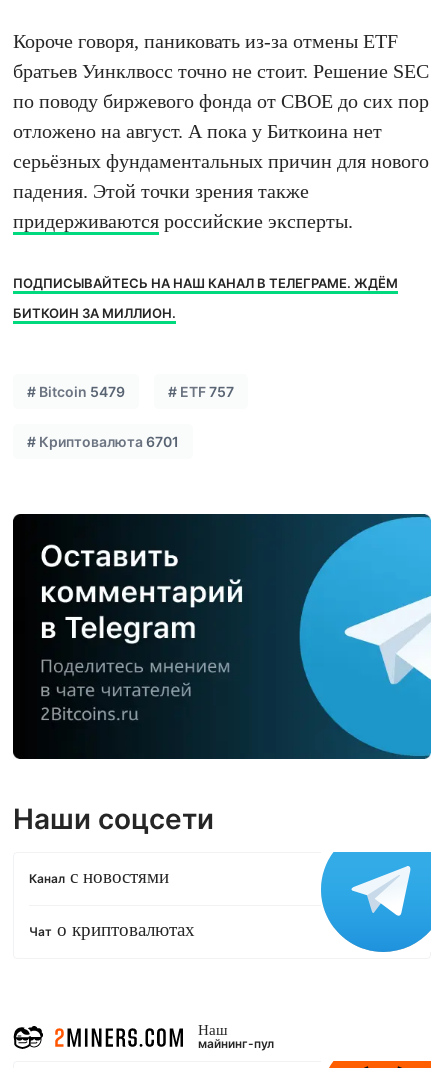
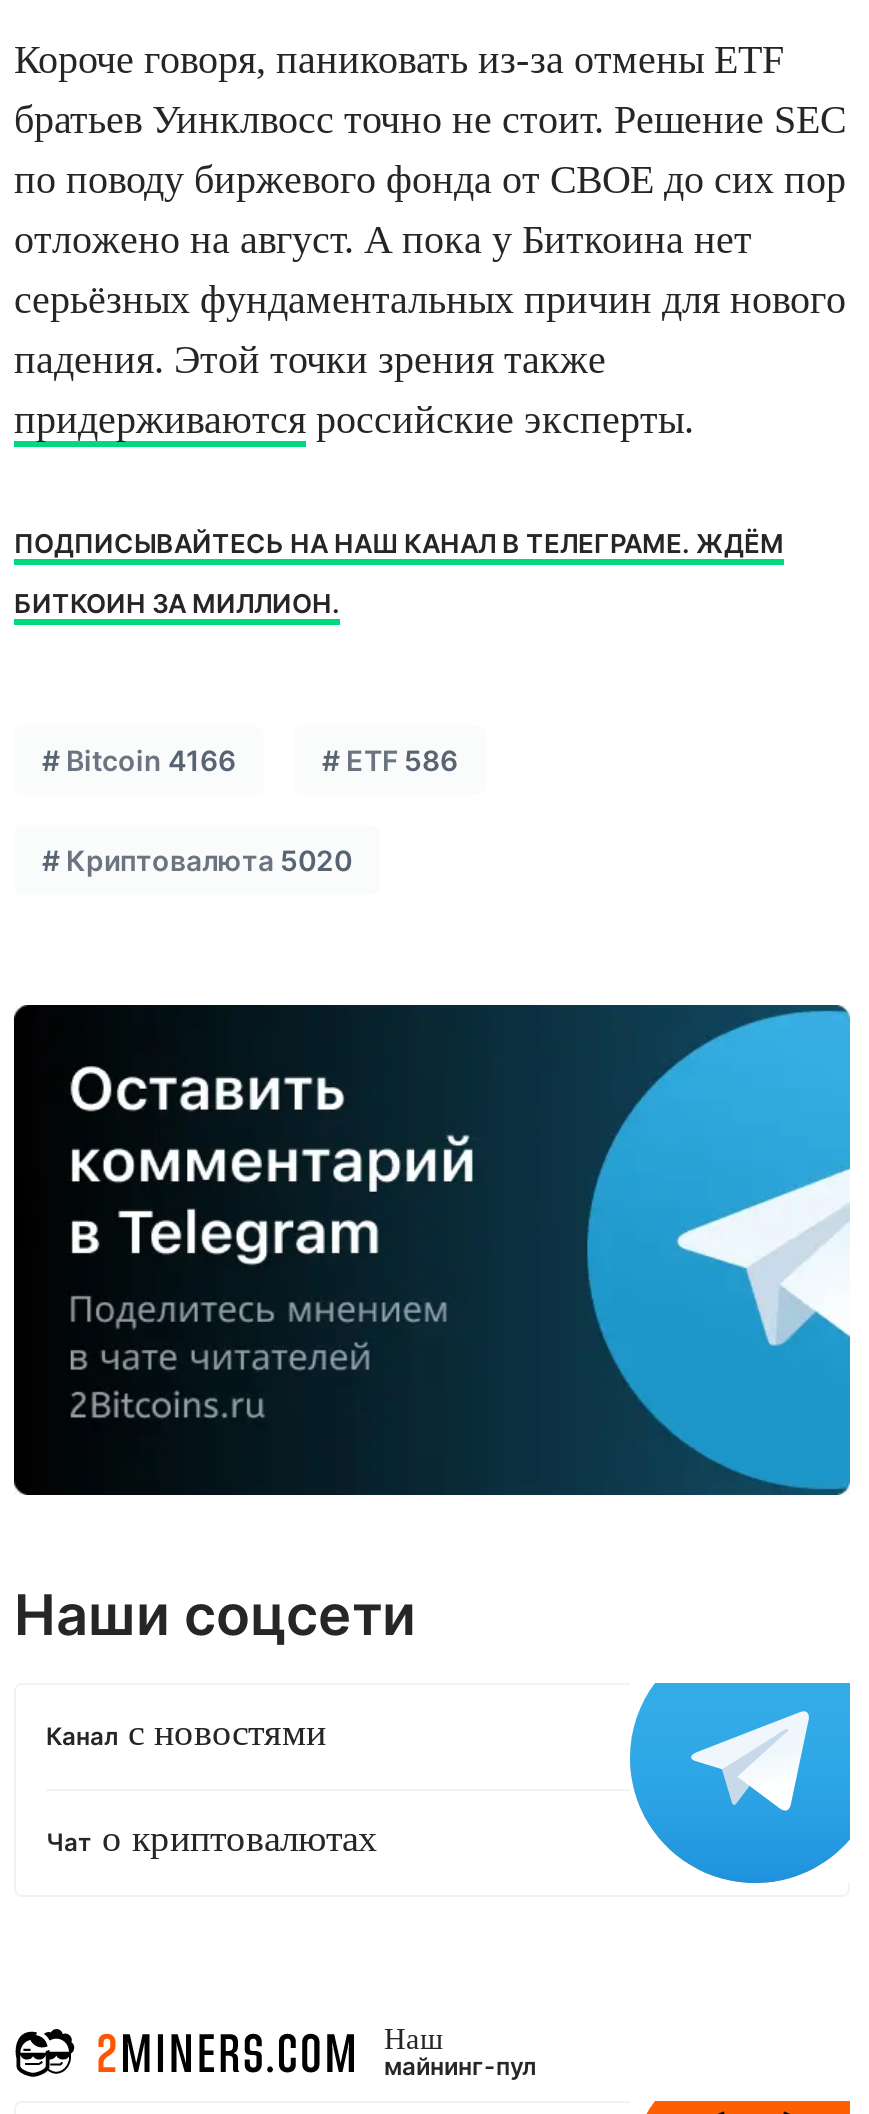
[27,382,125,399] #Bitcoin 5479 -> [42,743,236,777] #Bitcoin 4166
[168,382,234,399] #ETF 757 -> [322,743,458,777] #ETF 586
[27,432,179,449] #Криптовалюта 6701 -> [42,843,352,877] #Криптовалюта 5020

